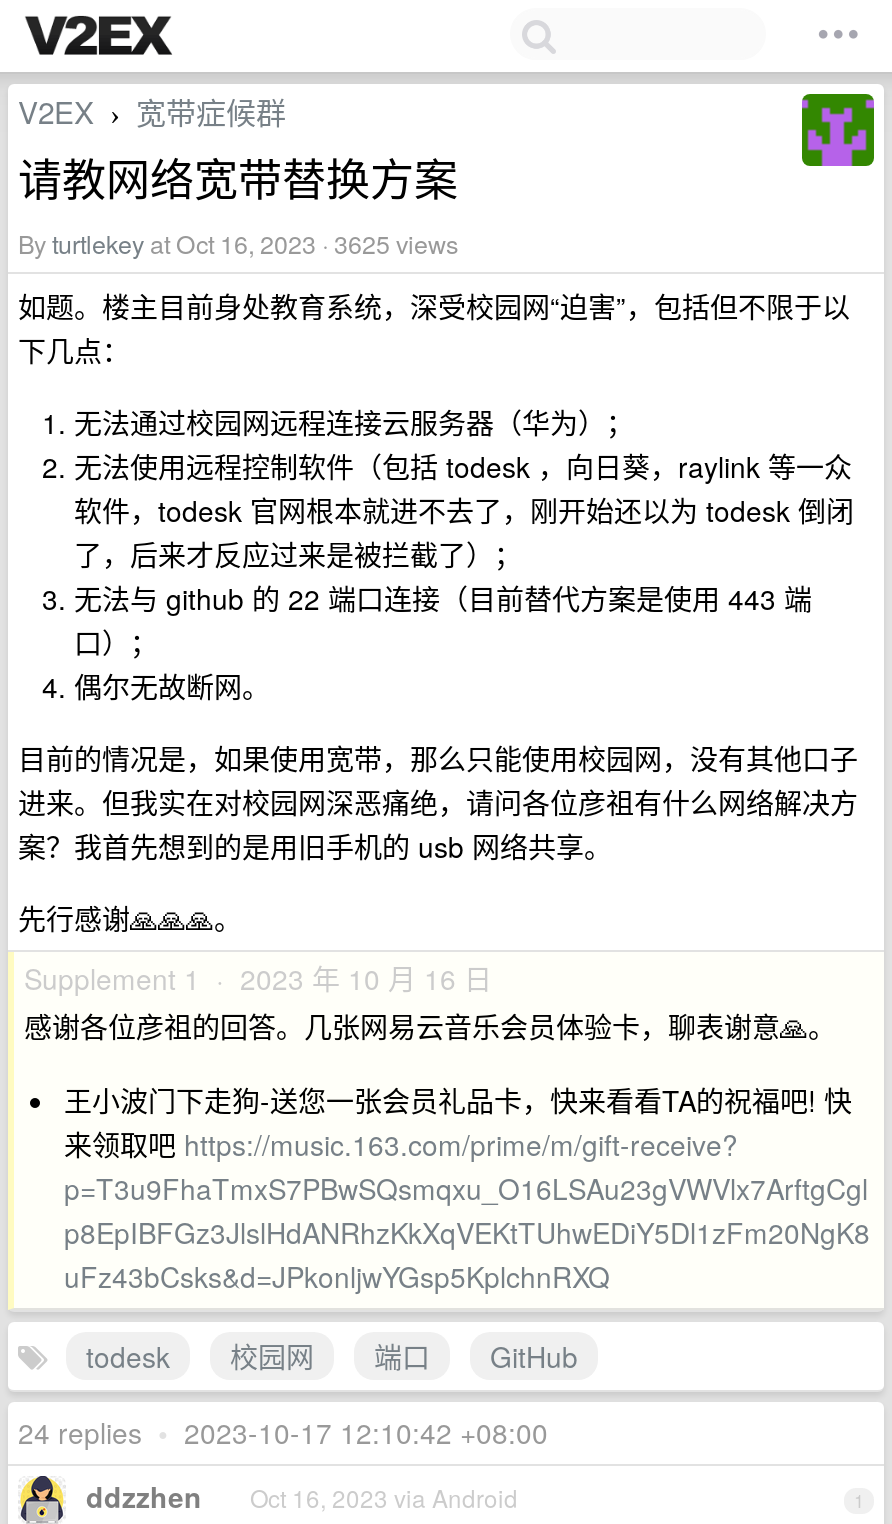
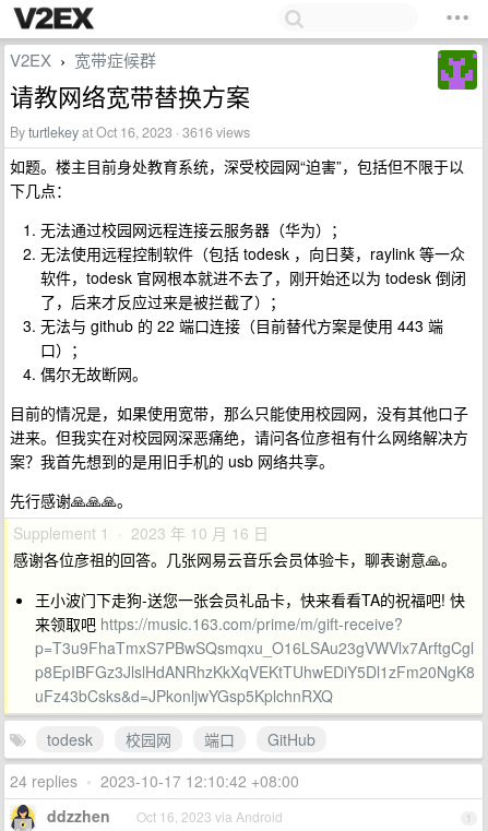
[18,226,458,262] Byturtlekey at Oct 16, 2023 · 3625 views -> [10,122,250,142] Byturtlekey at Oct 16, 2023 · 3616 views

